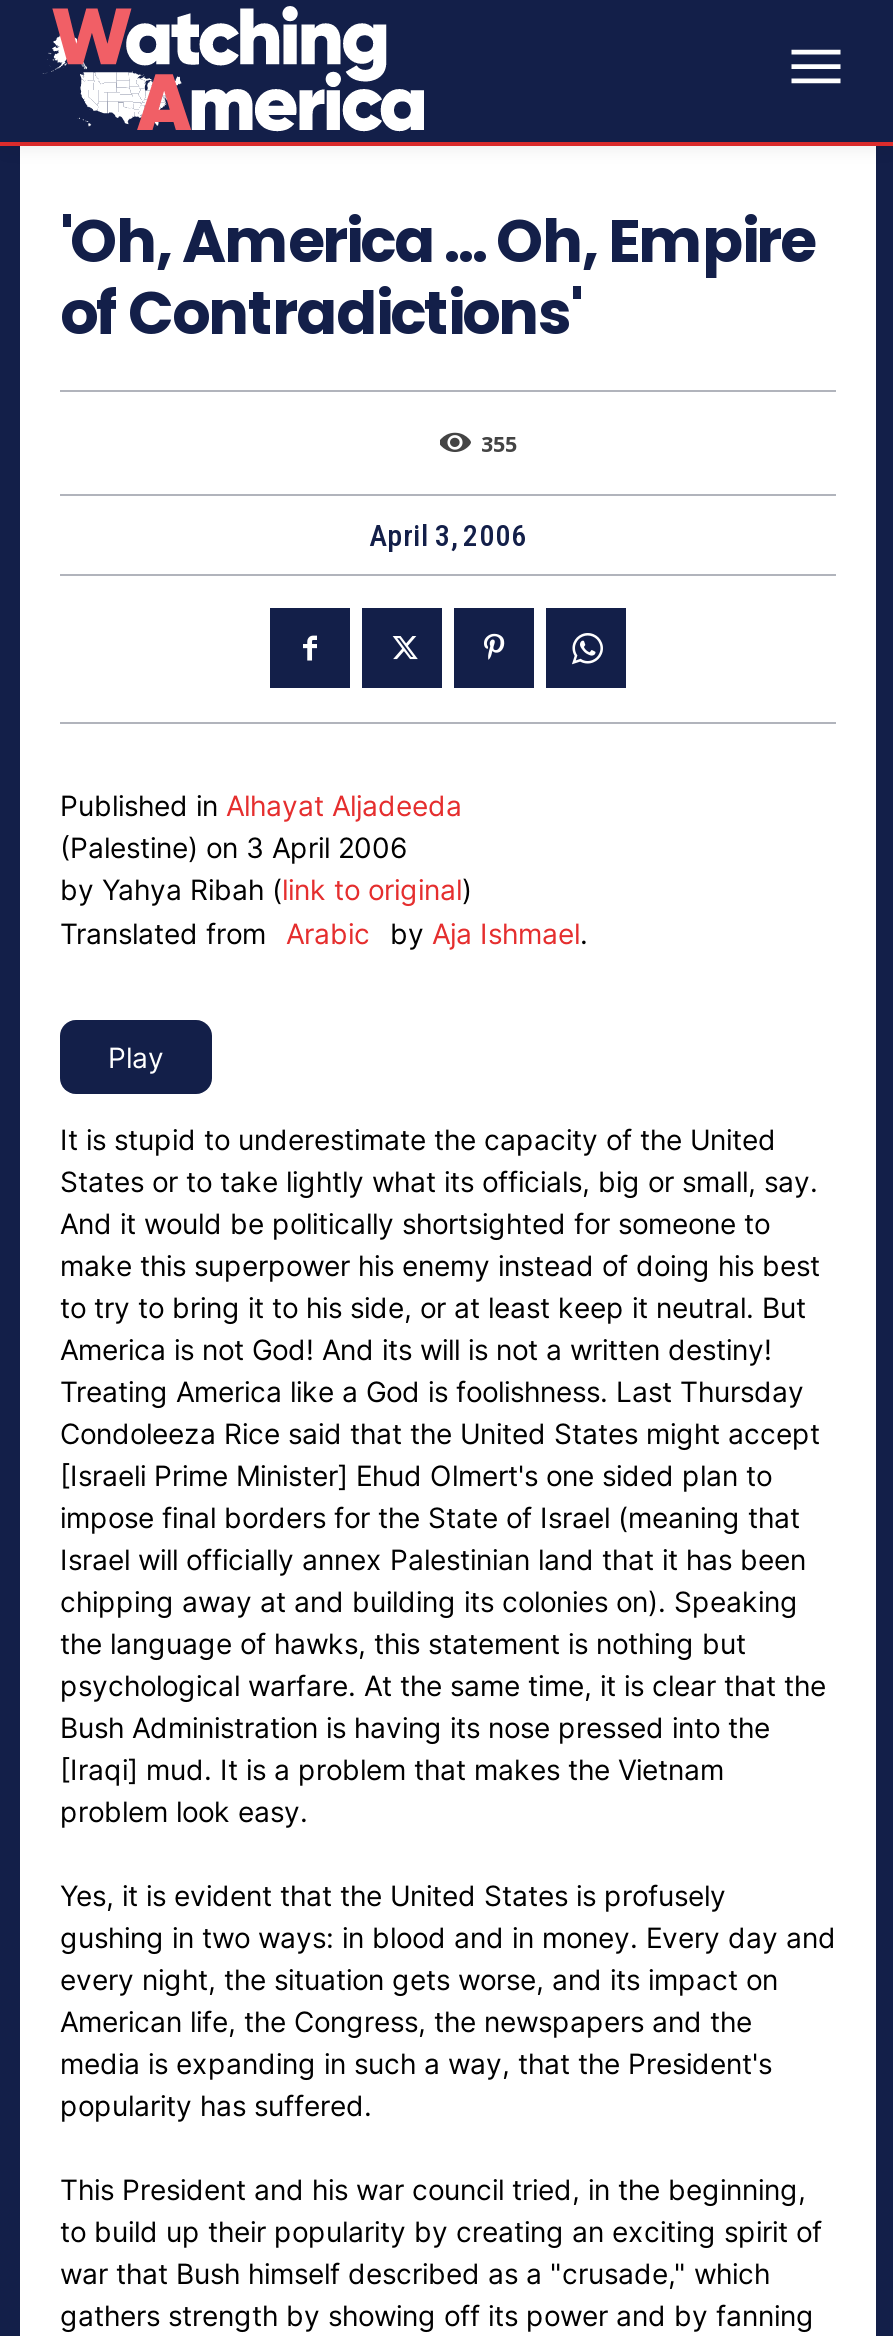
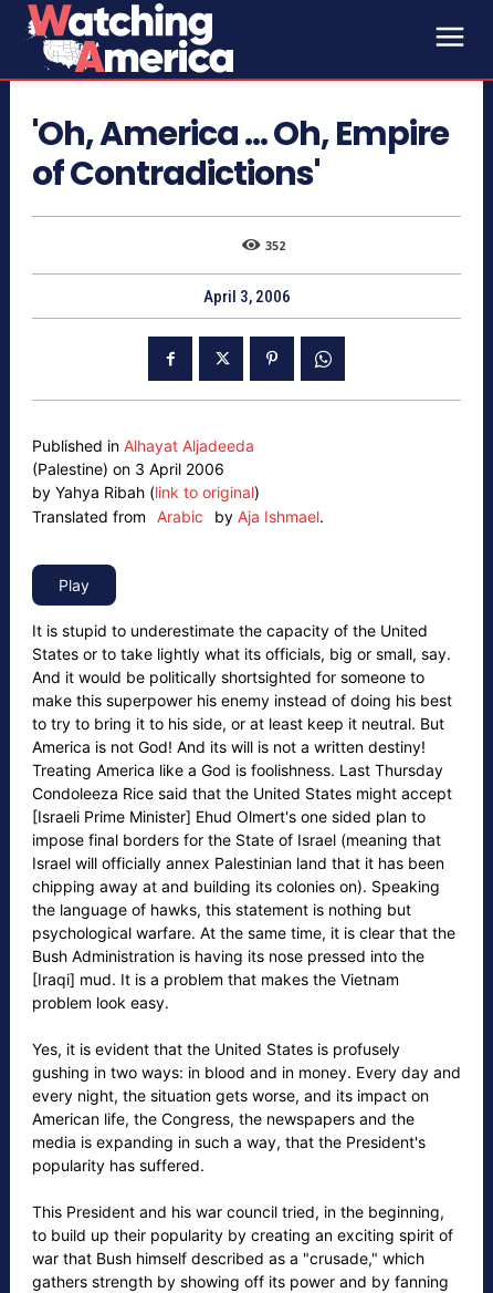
[481,428,517,458] 355 -> [265,237,285,253] 352

